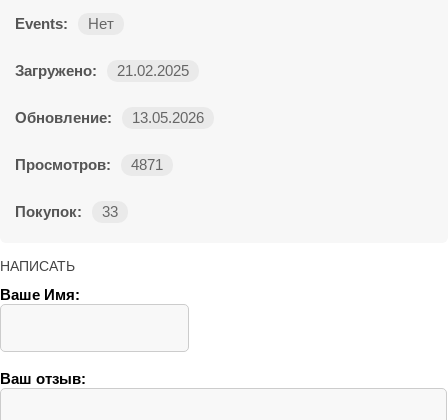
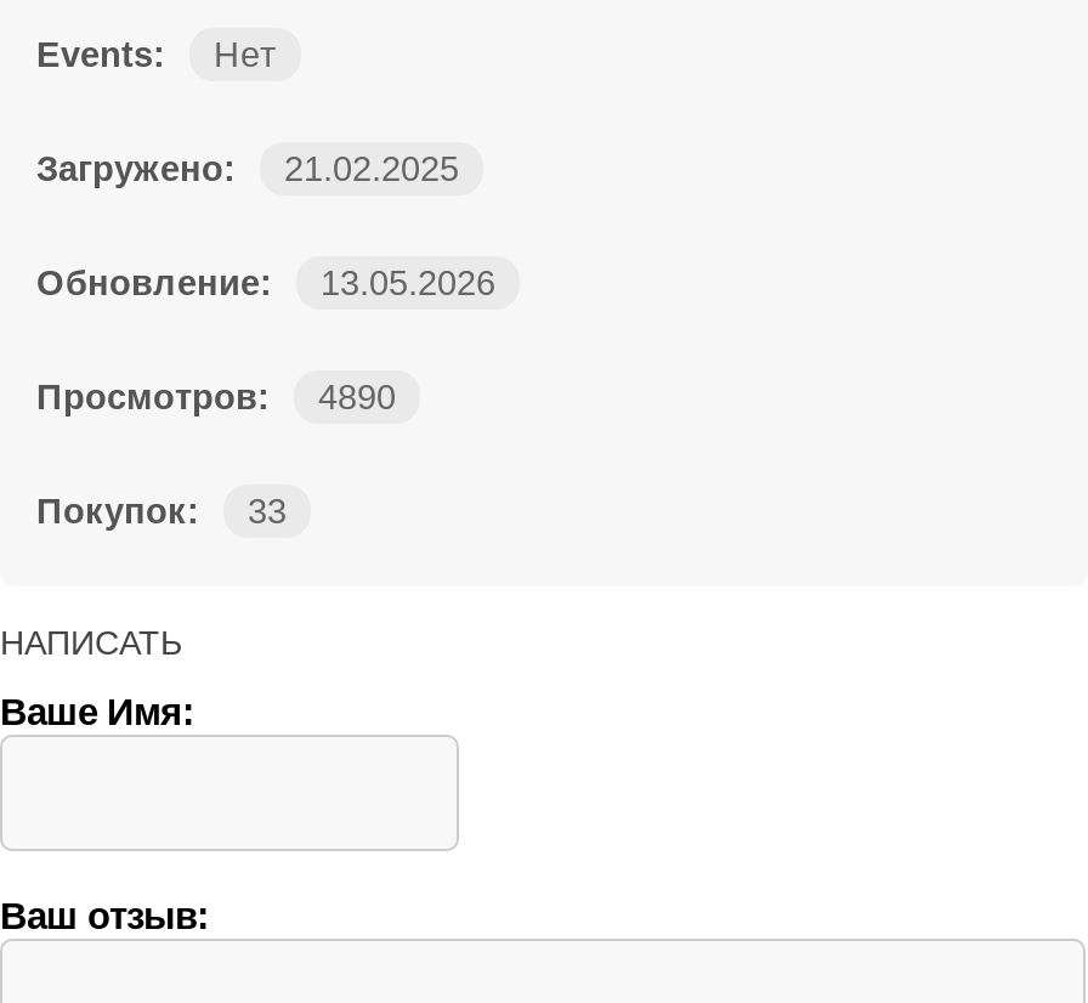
[15,157,163,173] Просмотров: 4871 -> [36,377,396,416] Просмотров: 4890

